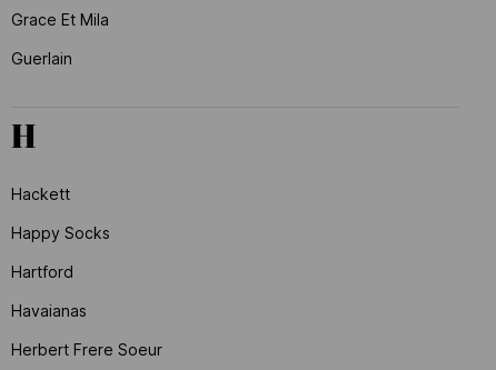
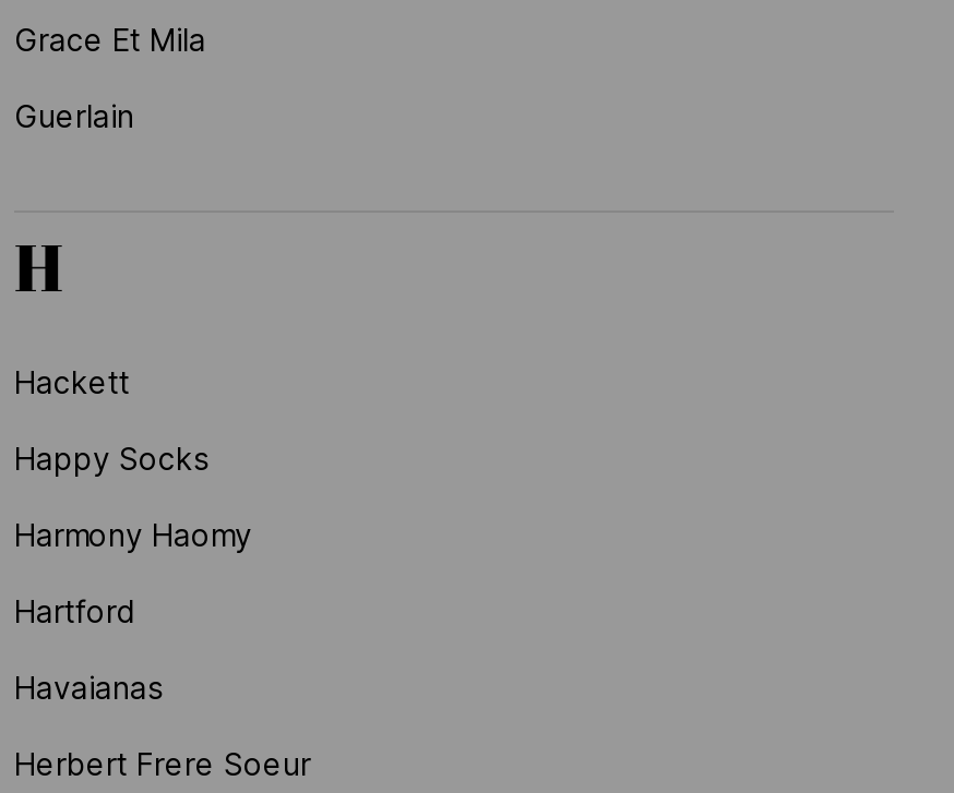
none -> [14,516,252,553] Harmony Haomy

